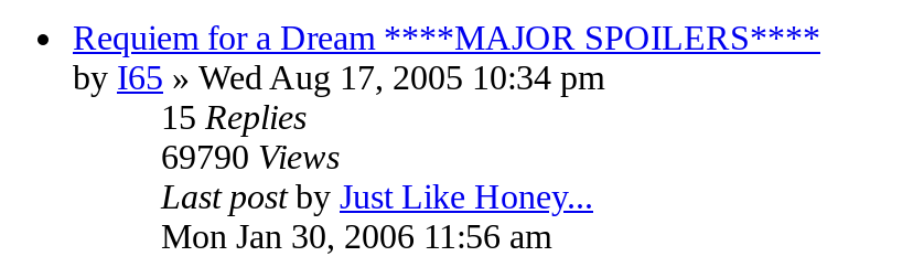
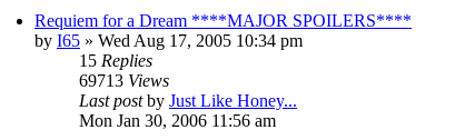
[161,138,340,175] 69790 Views -> [79,71,169,90] 69713 Views

